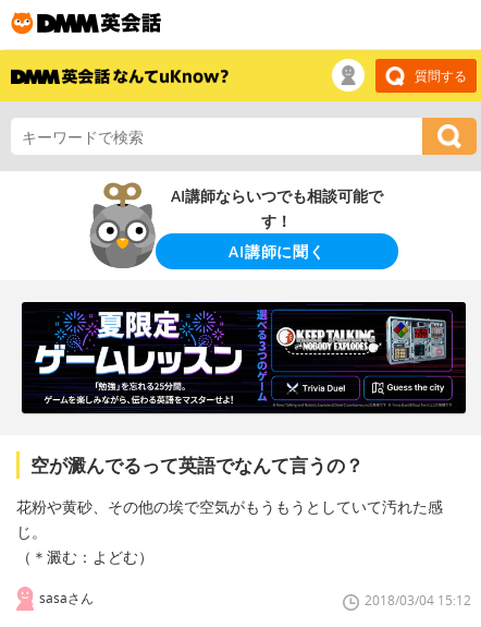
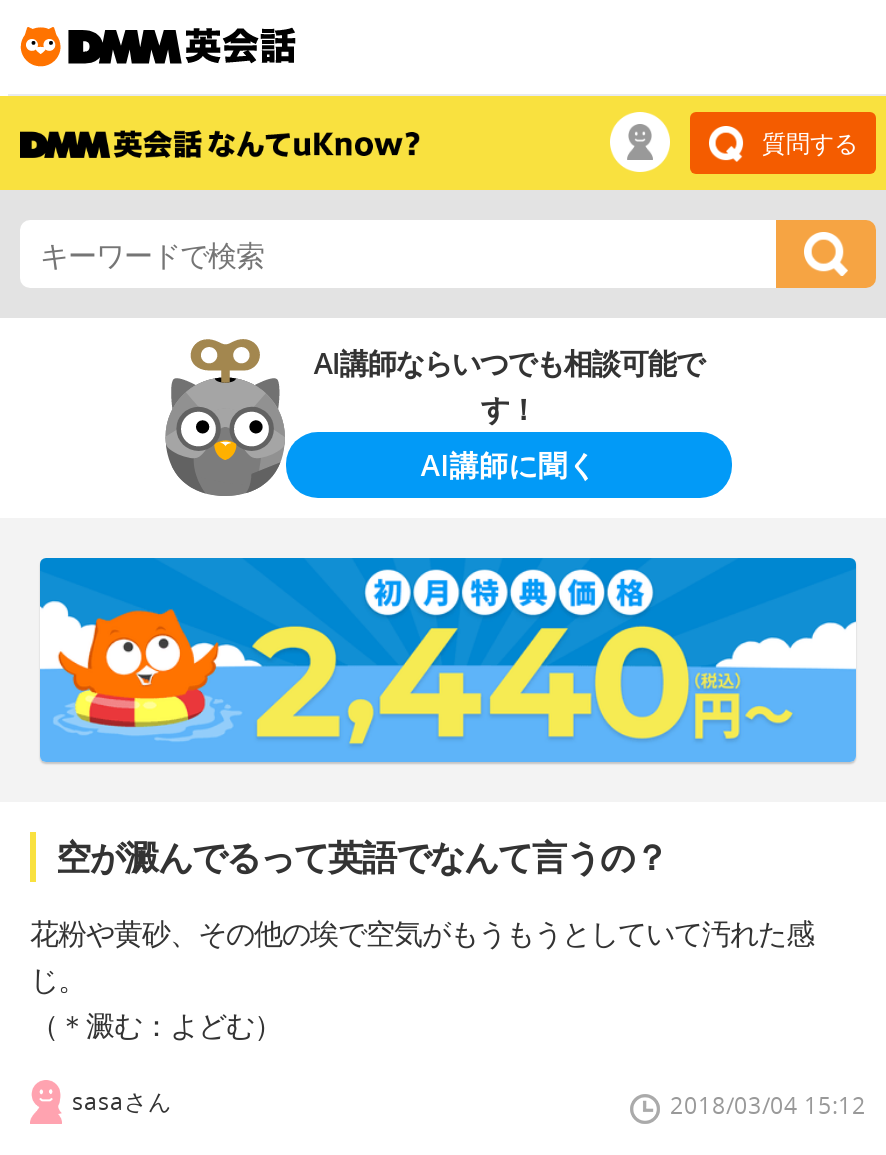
[21,301,467,414] [image] -> [38,556,858,764] [image]

